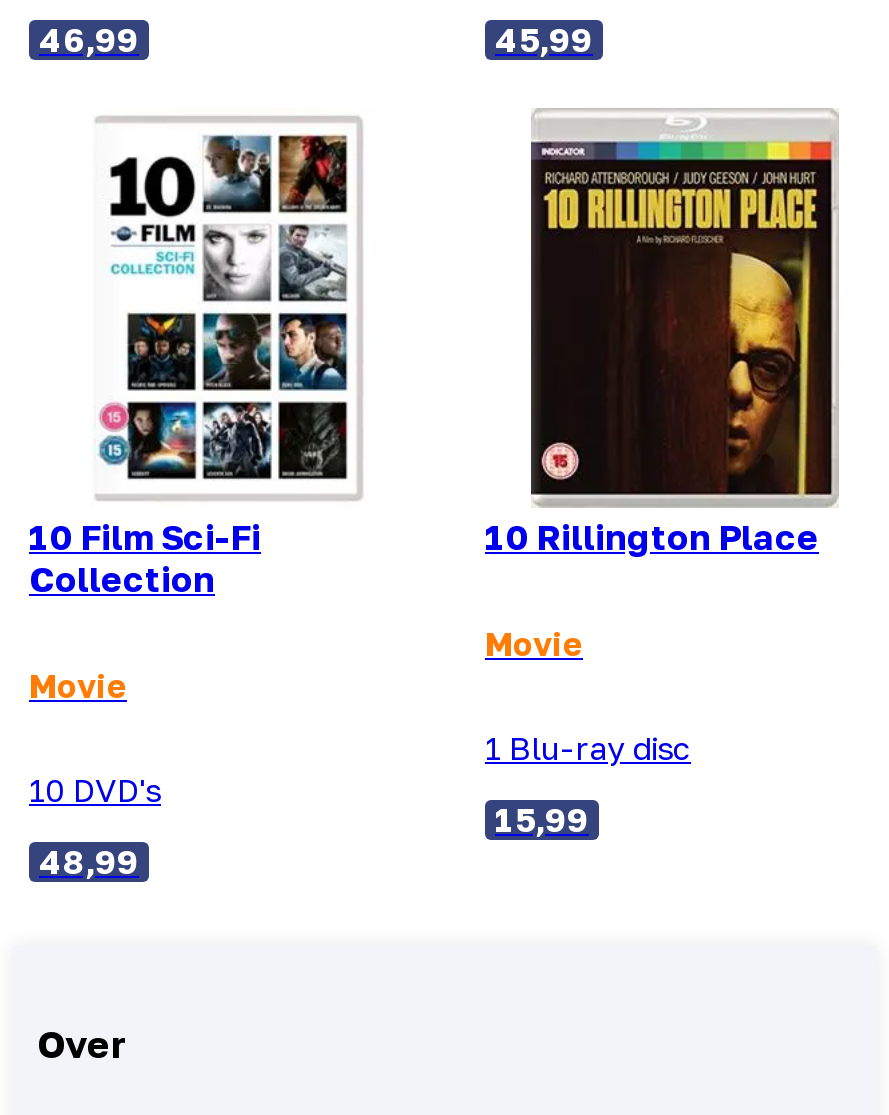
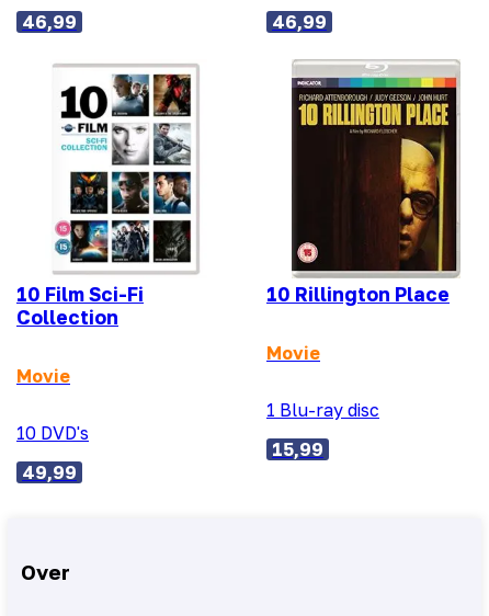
[495,19,593,59] 45,99 -> [272,10,327,32] 46,99
[39,842,139,882] 48,99 -> [22,462,77,483] 49,99

